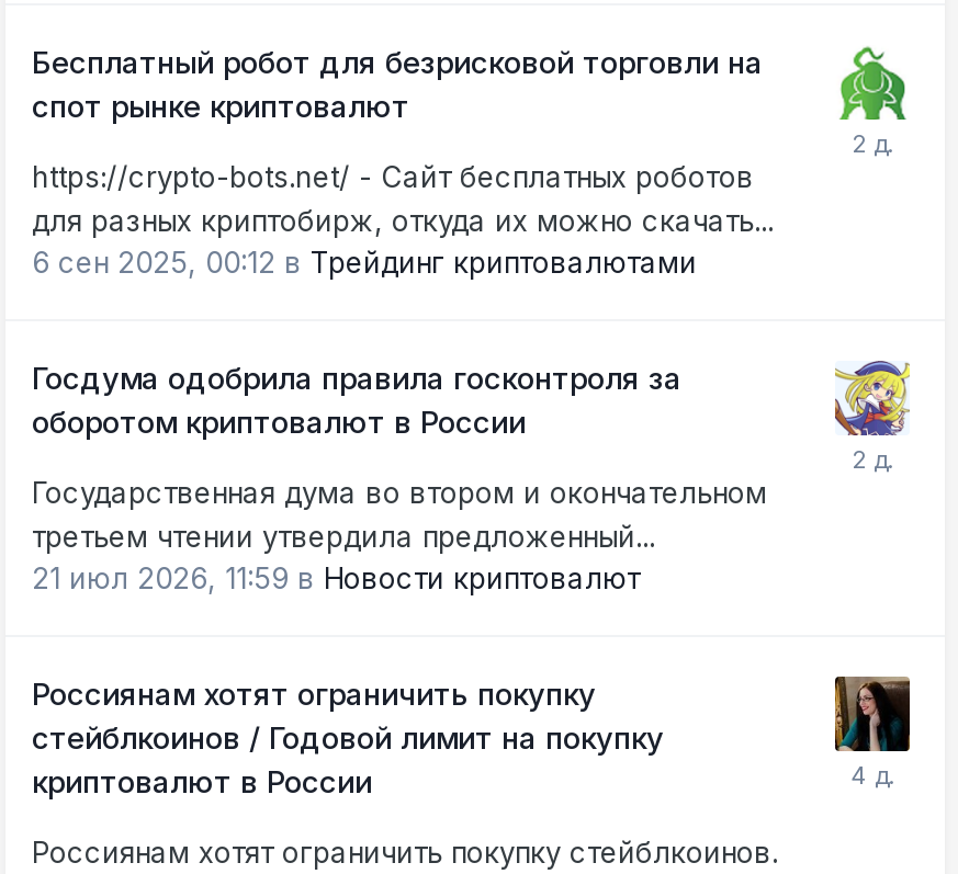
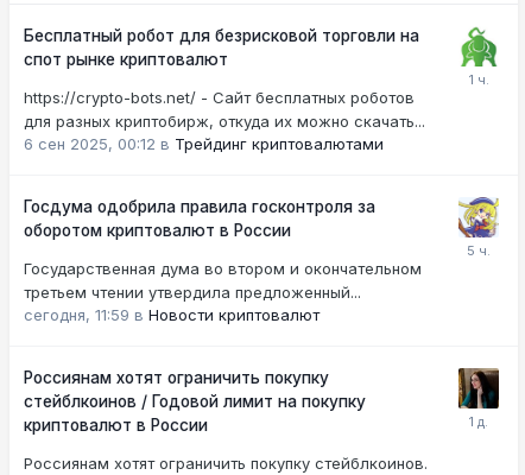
[32,560,640,595] 21 июл 2026, 11:59 в Новости криптовалют -> [24,305,320,324] сегодня, 11:59 в Новости криптовалют

